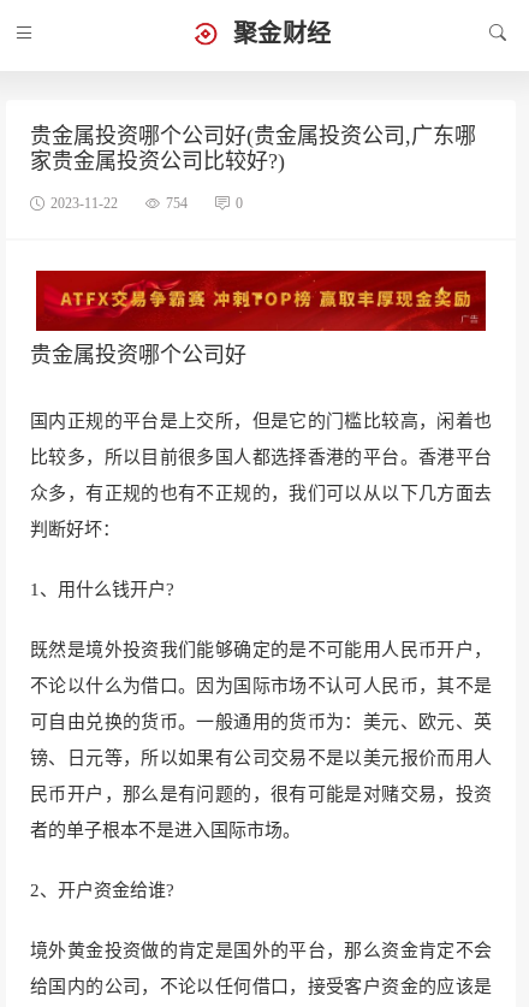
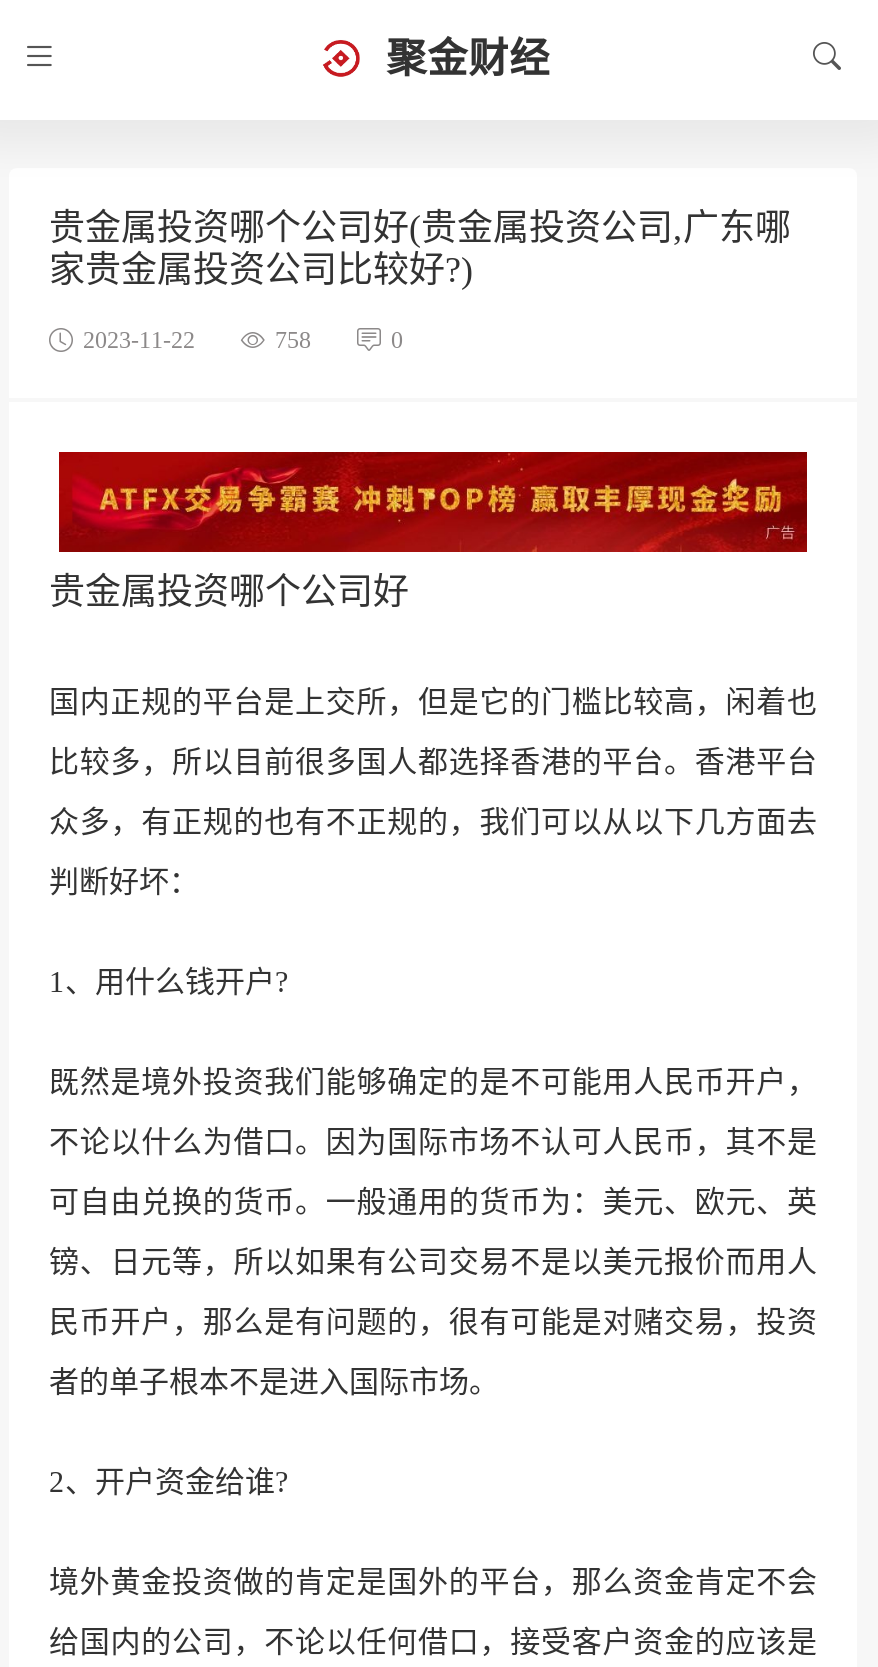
[166,195,188,212] 754 -> [275,326,311,354] 758

